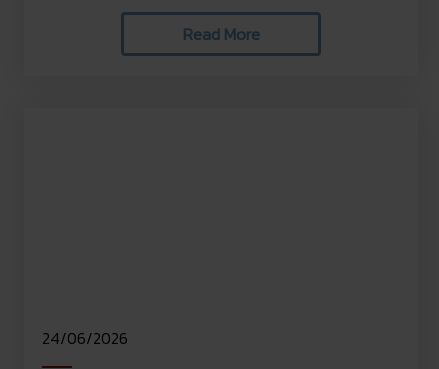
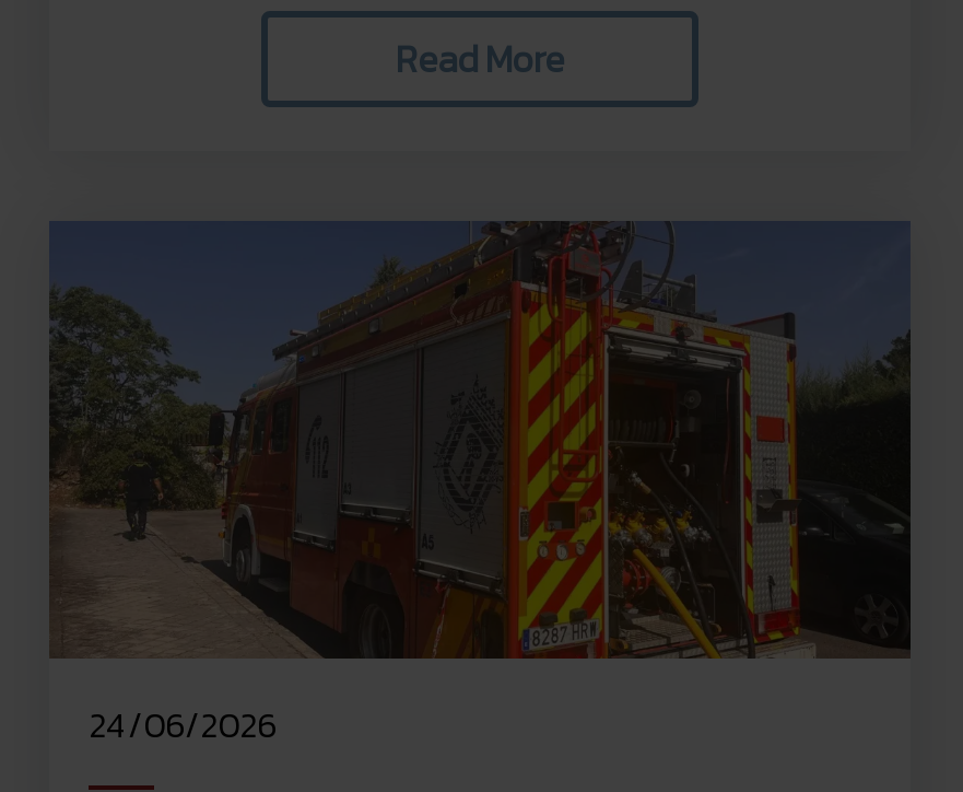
none -> [47,219,913,661] [image]

